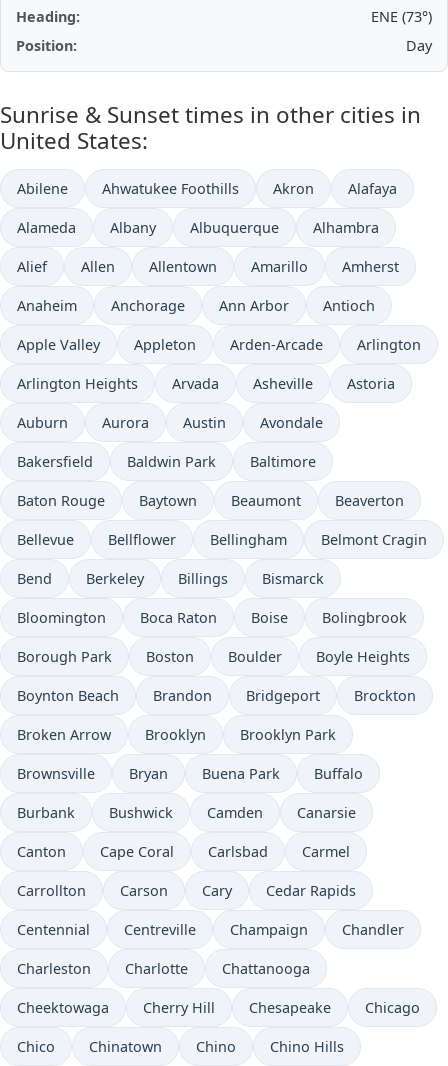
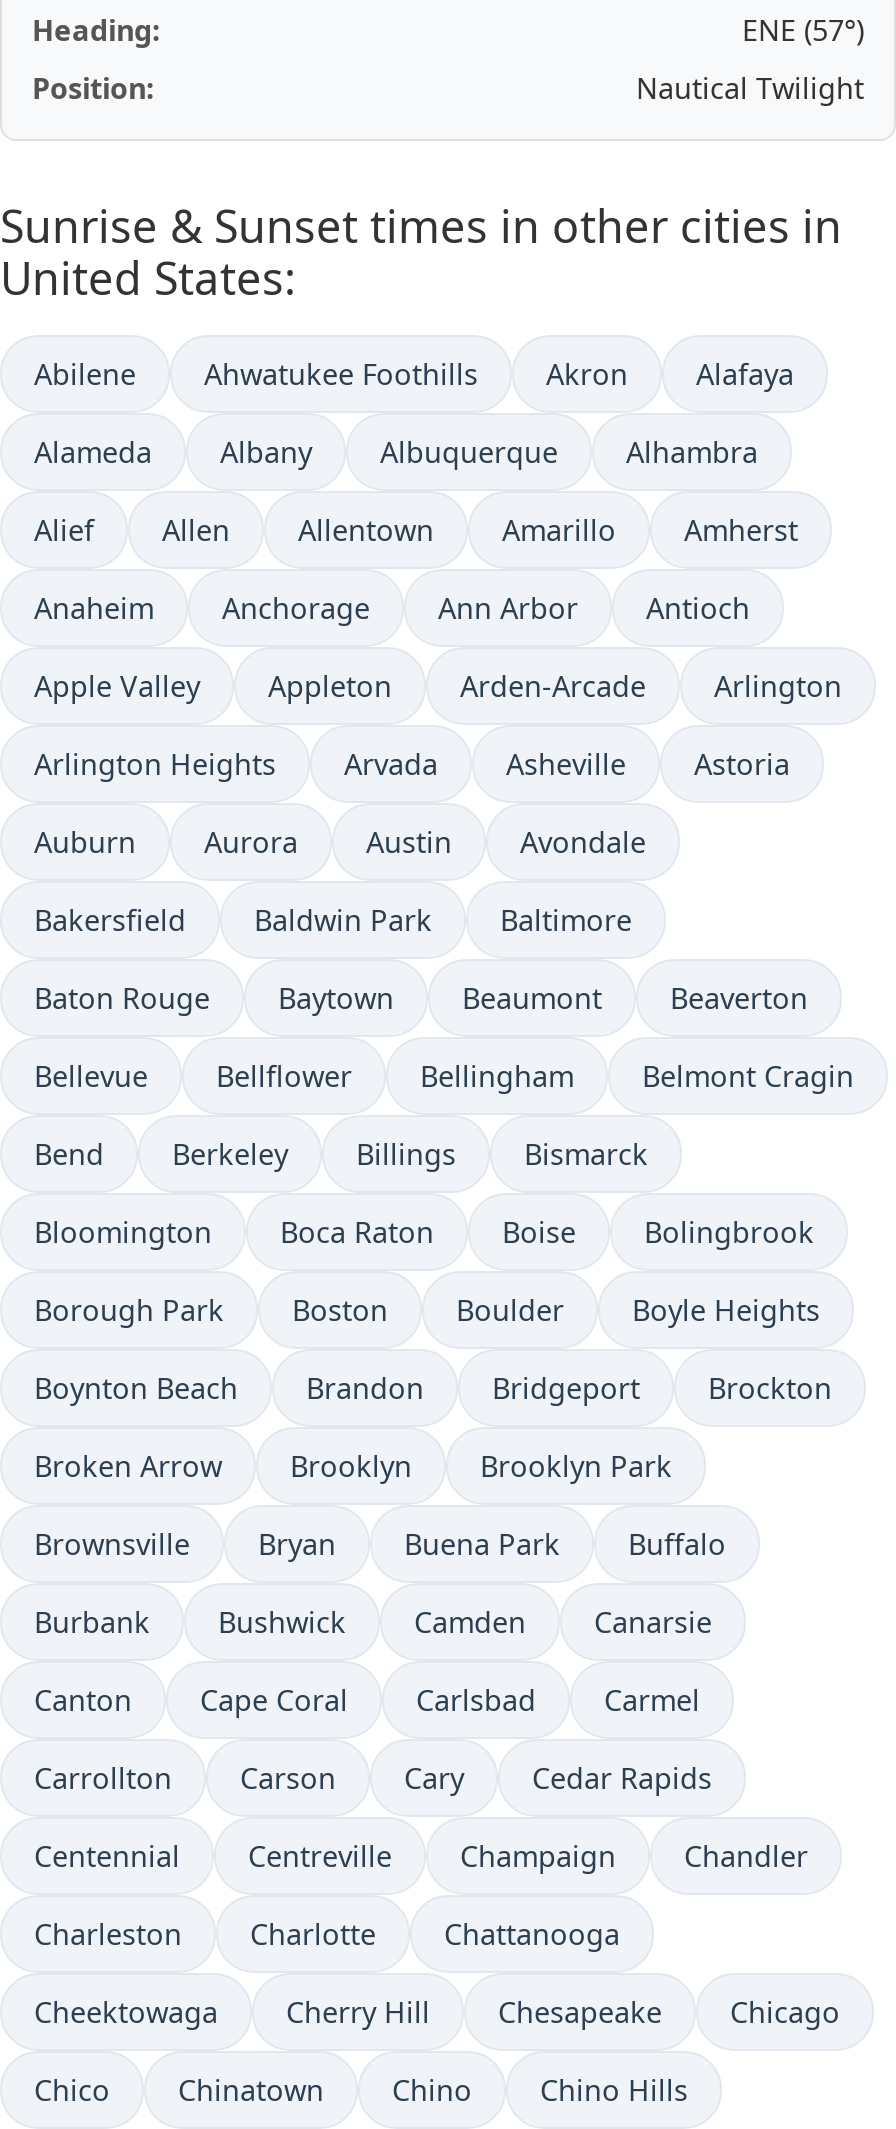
[371,7,432,26] ENE (73°) -> [742,11,864,49] ENE (57°)
[406,36,432,55] Day -> [636,69,864,107] Nautical Twilight

